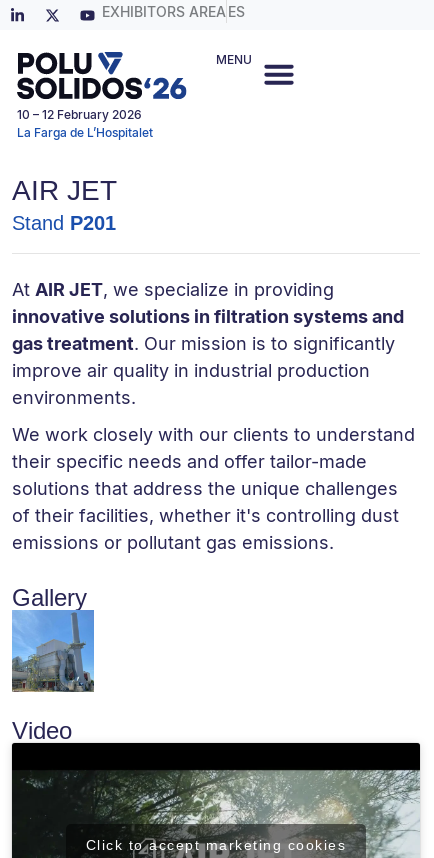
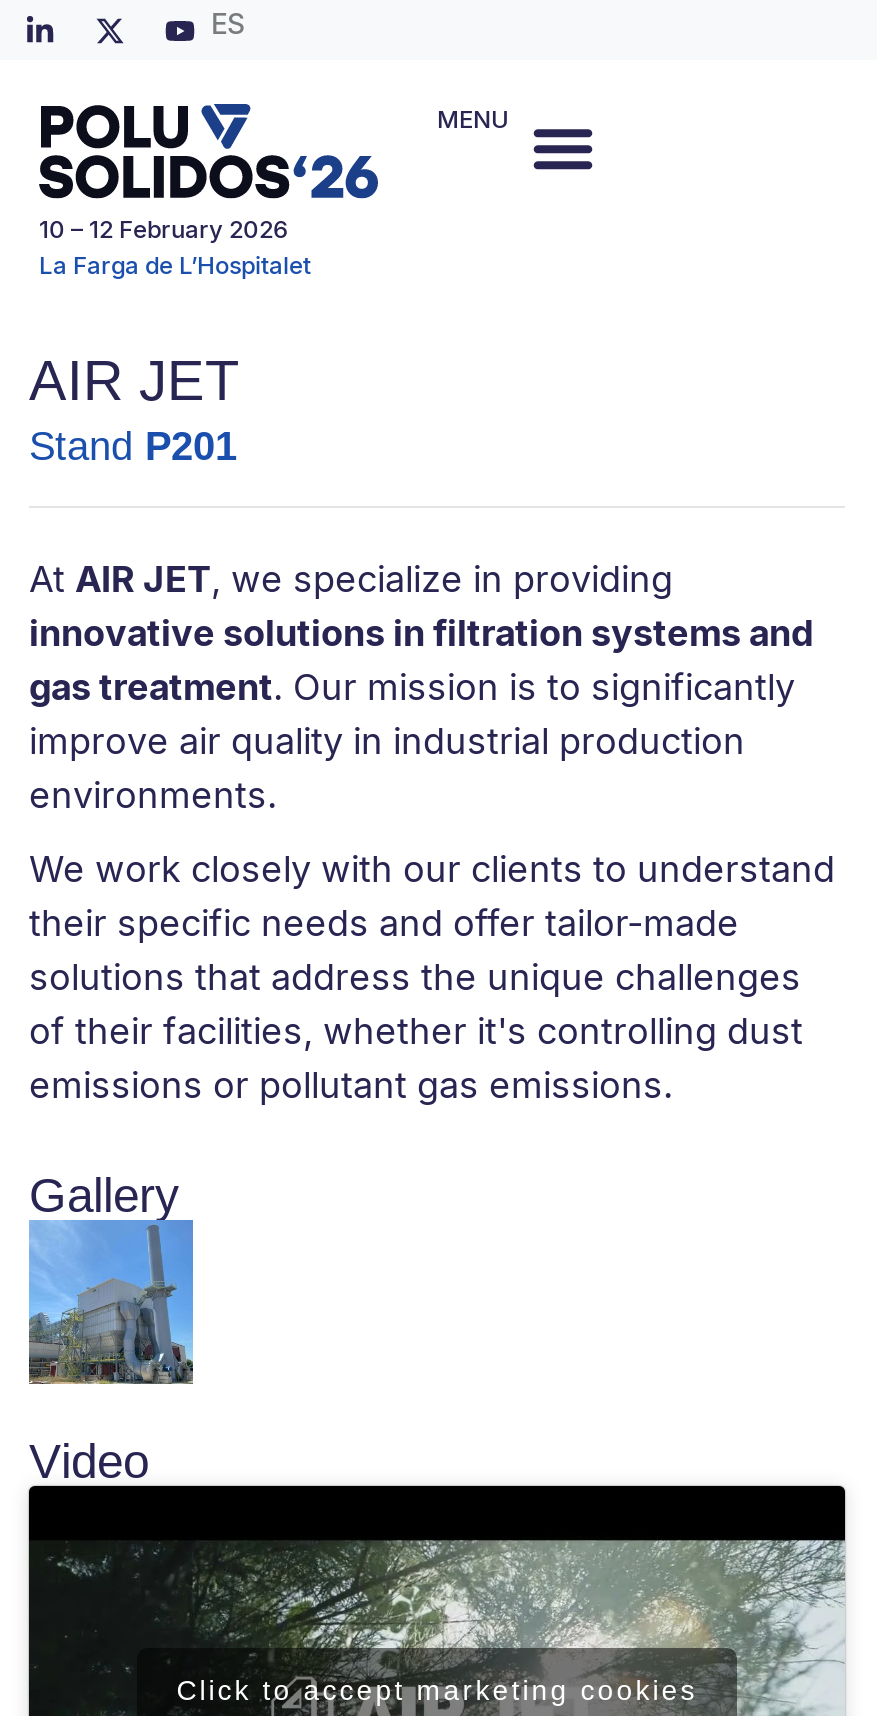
[102,3,245,20] EXHIBITORS AREA ES -> [211,6,245,40] ES

